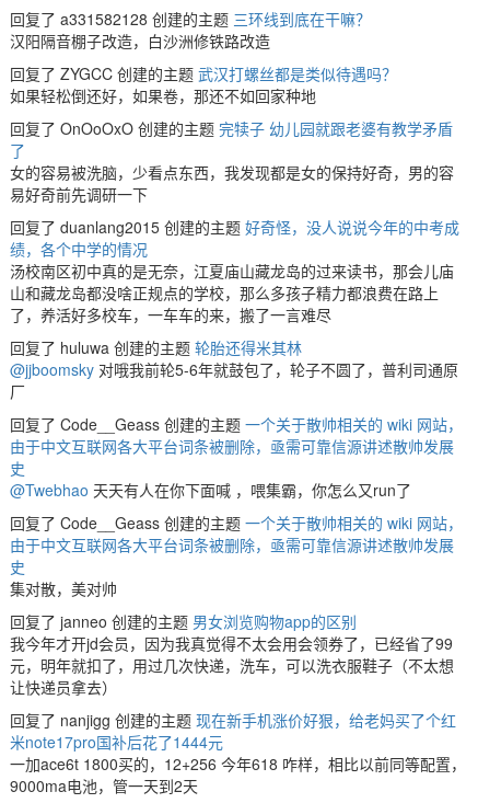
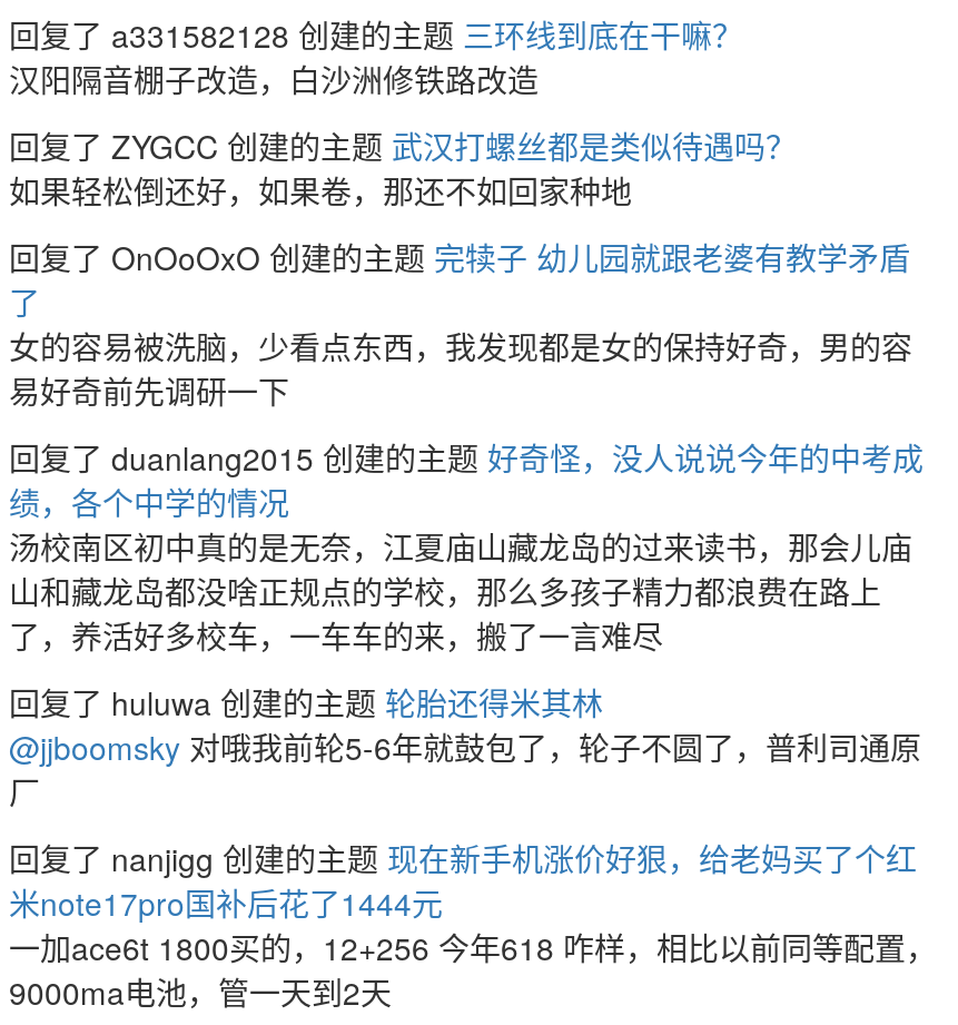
[10,413,463,698] 回复了 Code__Geass 创建的主题一个关于散帅相关的 wiki 网站， | 由于中文互联网各大平台词条被删除，亟需可靠信源讲述散帅发展 | 史 | @Twebhao天天有人在你下面喊 ，喂集霸，你怎么又run了 | 回复了 Code__Geass 创建的主题一个关于散帅相关的 wiki 网站， | 由于中文互联网各大平台词条被删除，亟需可靠信源讲述散帅发展 | 史 | 集对散，美对帅 | 回复了 janneo 创建的主题男女浏览购物app的区别 | 我今年才开jd会员，因为我真觉得不太会用会领券了，已经省了99 | 元，明年就扣了，用过几次快递，洗车，可以洗衣服鞋子（不太想 | 让快递员拿去） -> none

